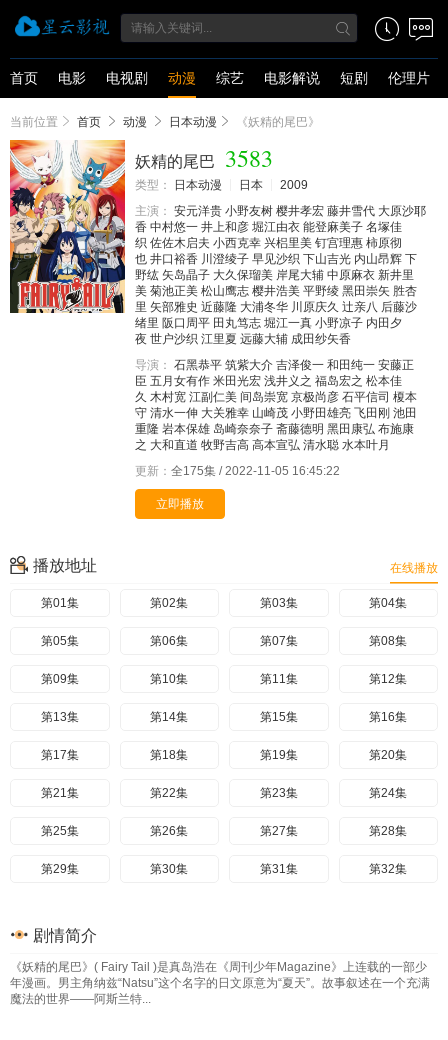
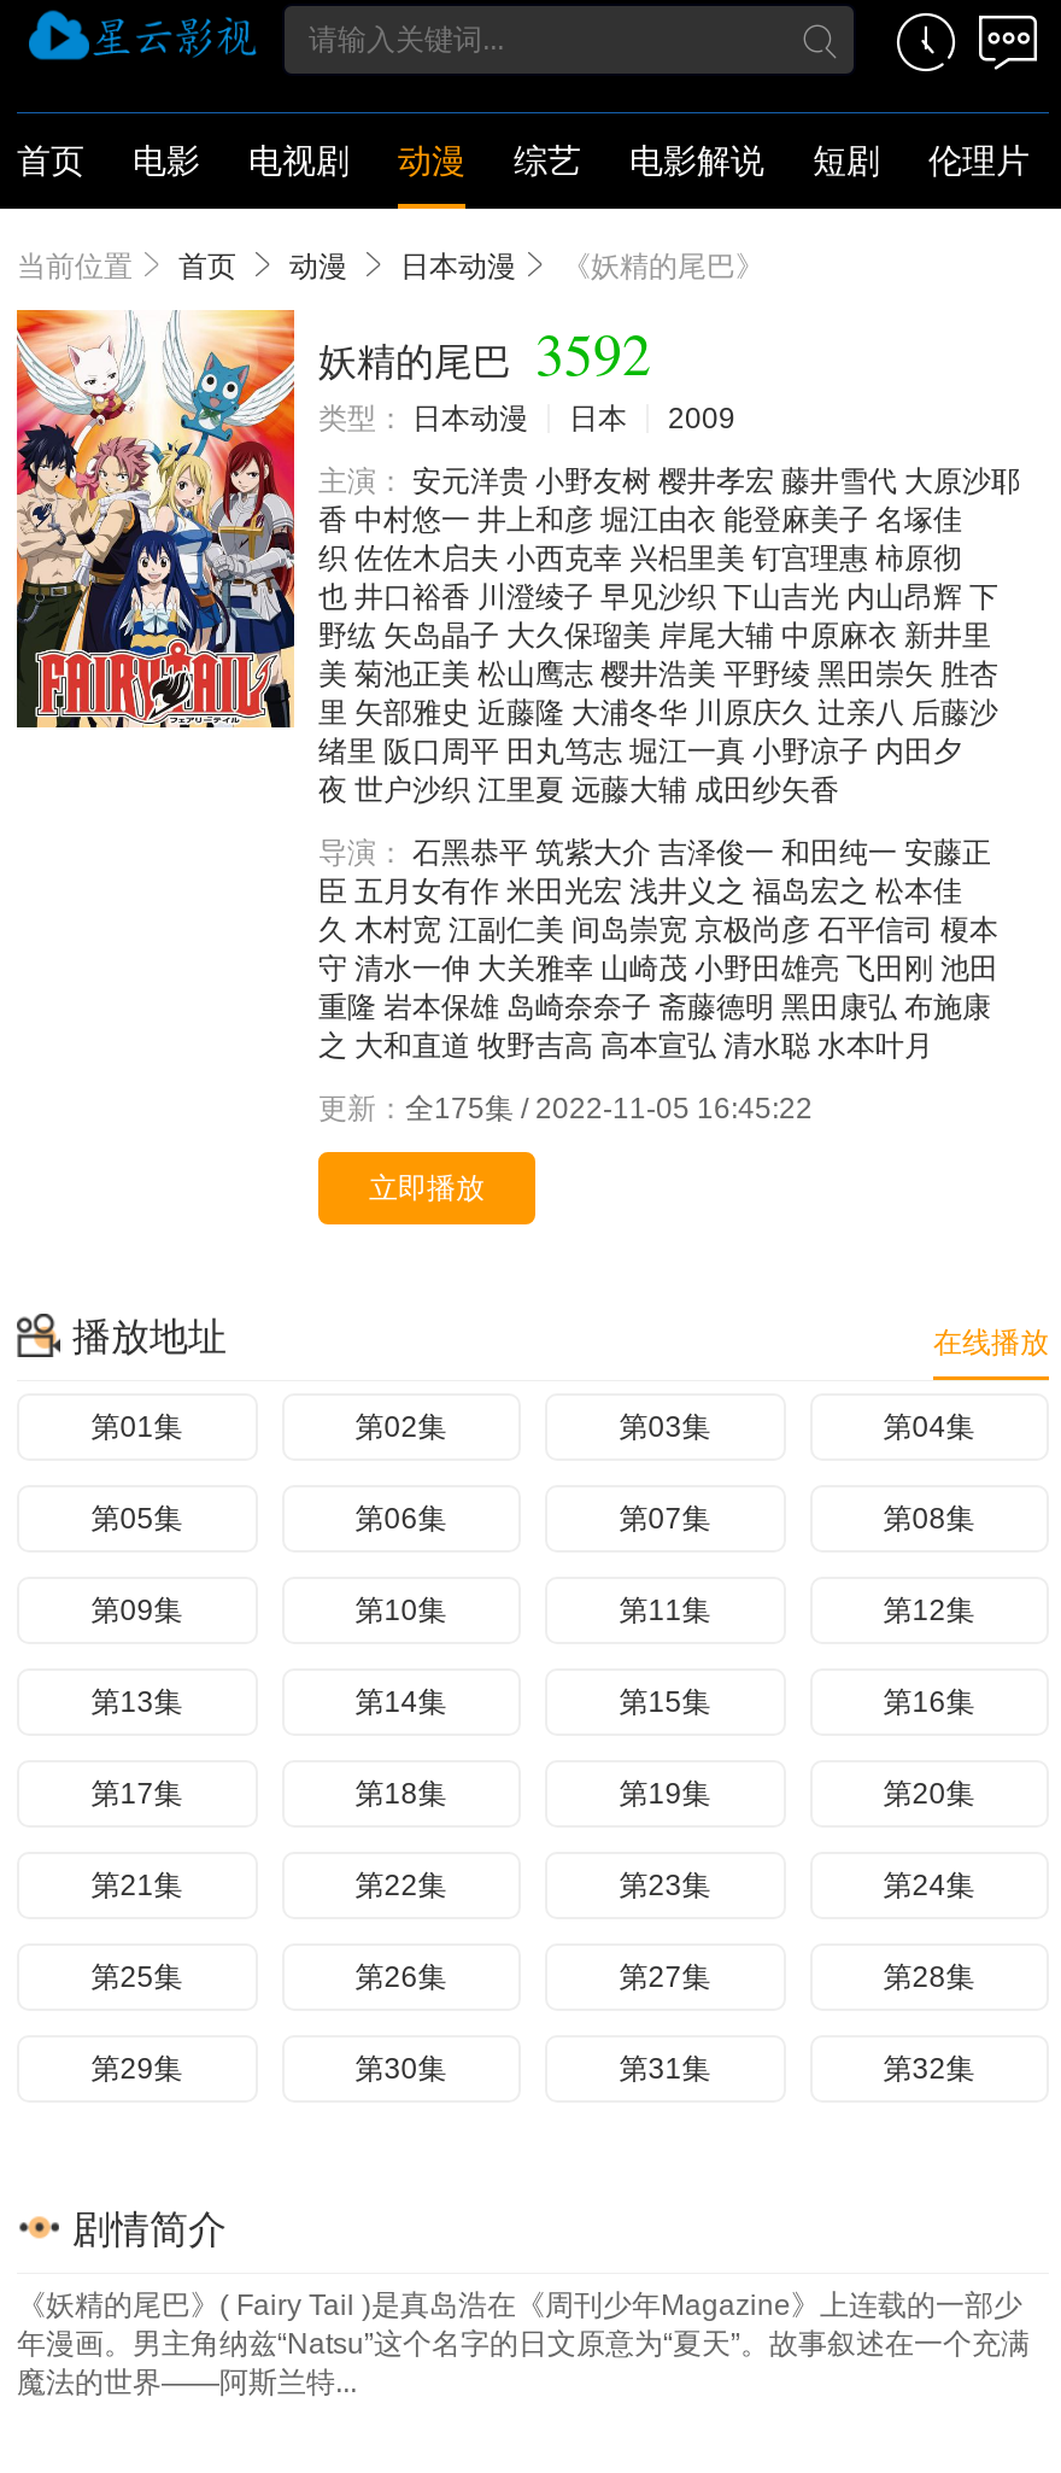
[135,142,273,174] 妖精的尾巴 3583 -> [318,315,651,392] 妖精的尾巴 3592

